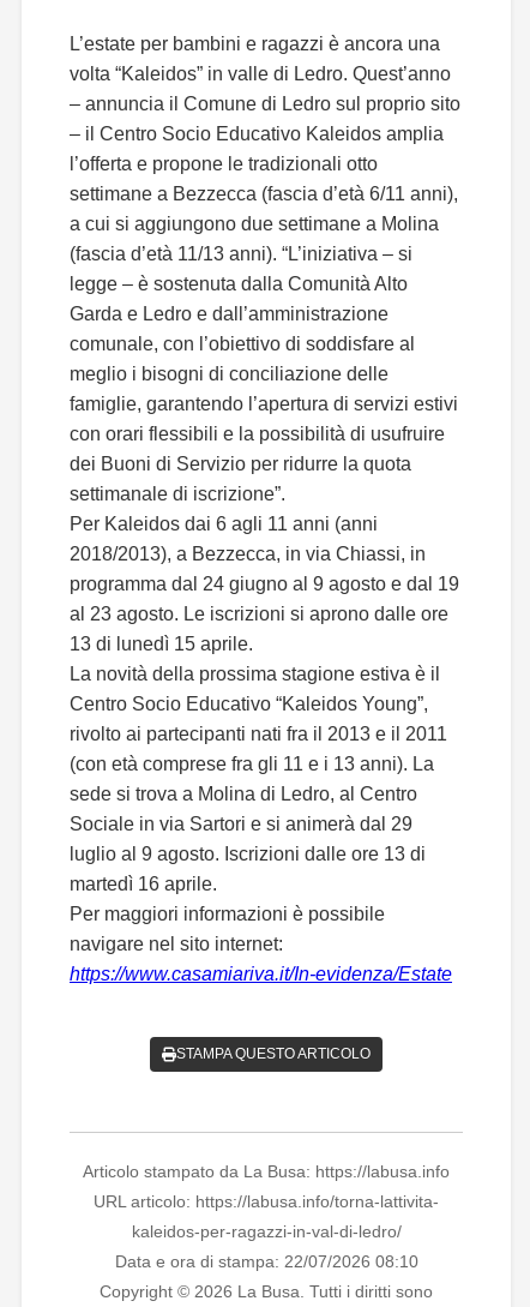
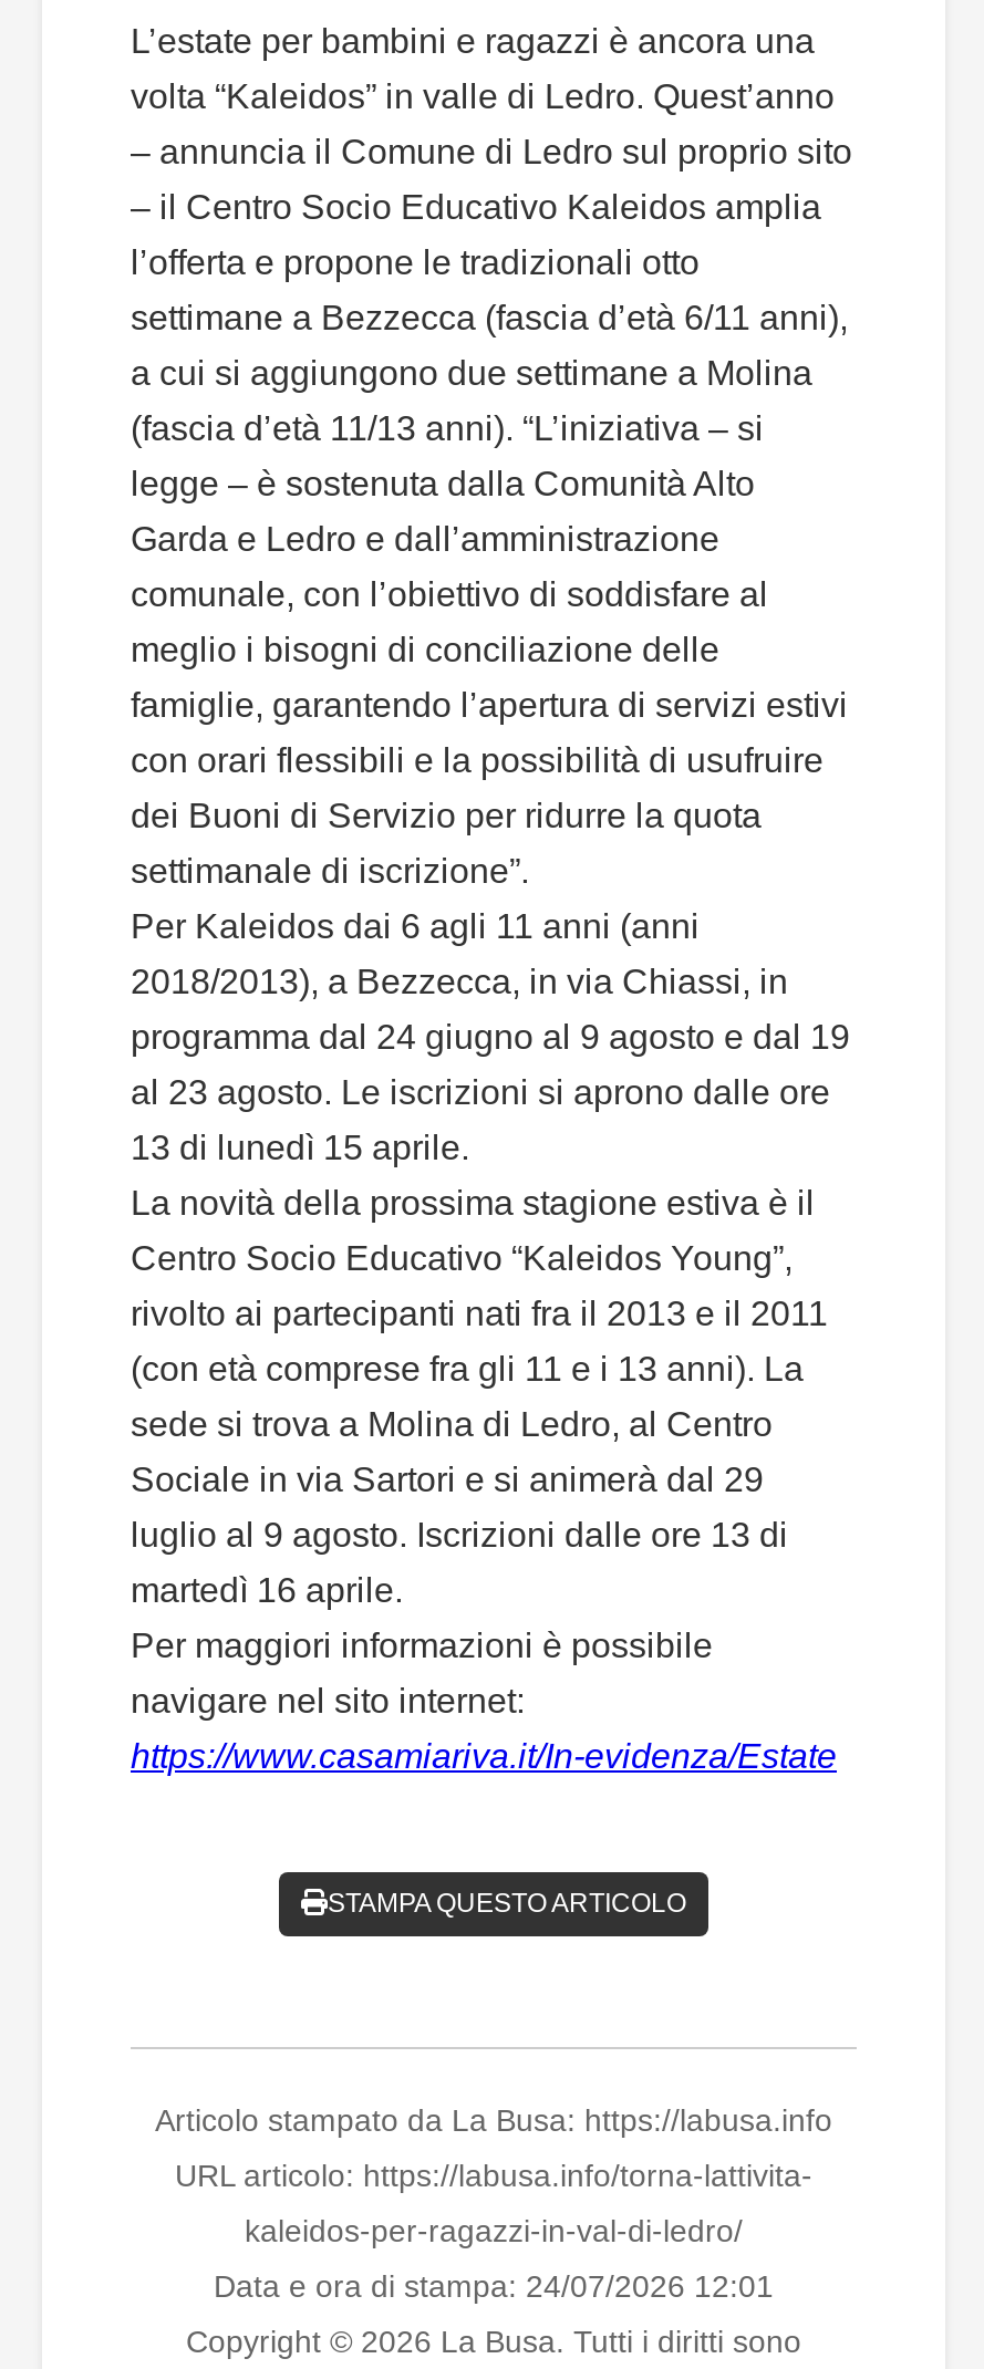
[115,1252,418,1271] Data e ora di stampa: 22/07/2026 08:10 -> [214,2268,774,2304] Data e ora di stampa: 24/07/2026 12:01

